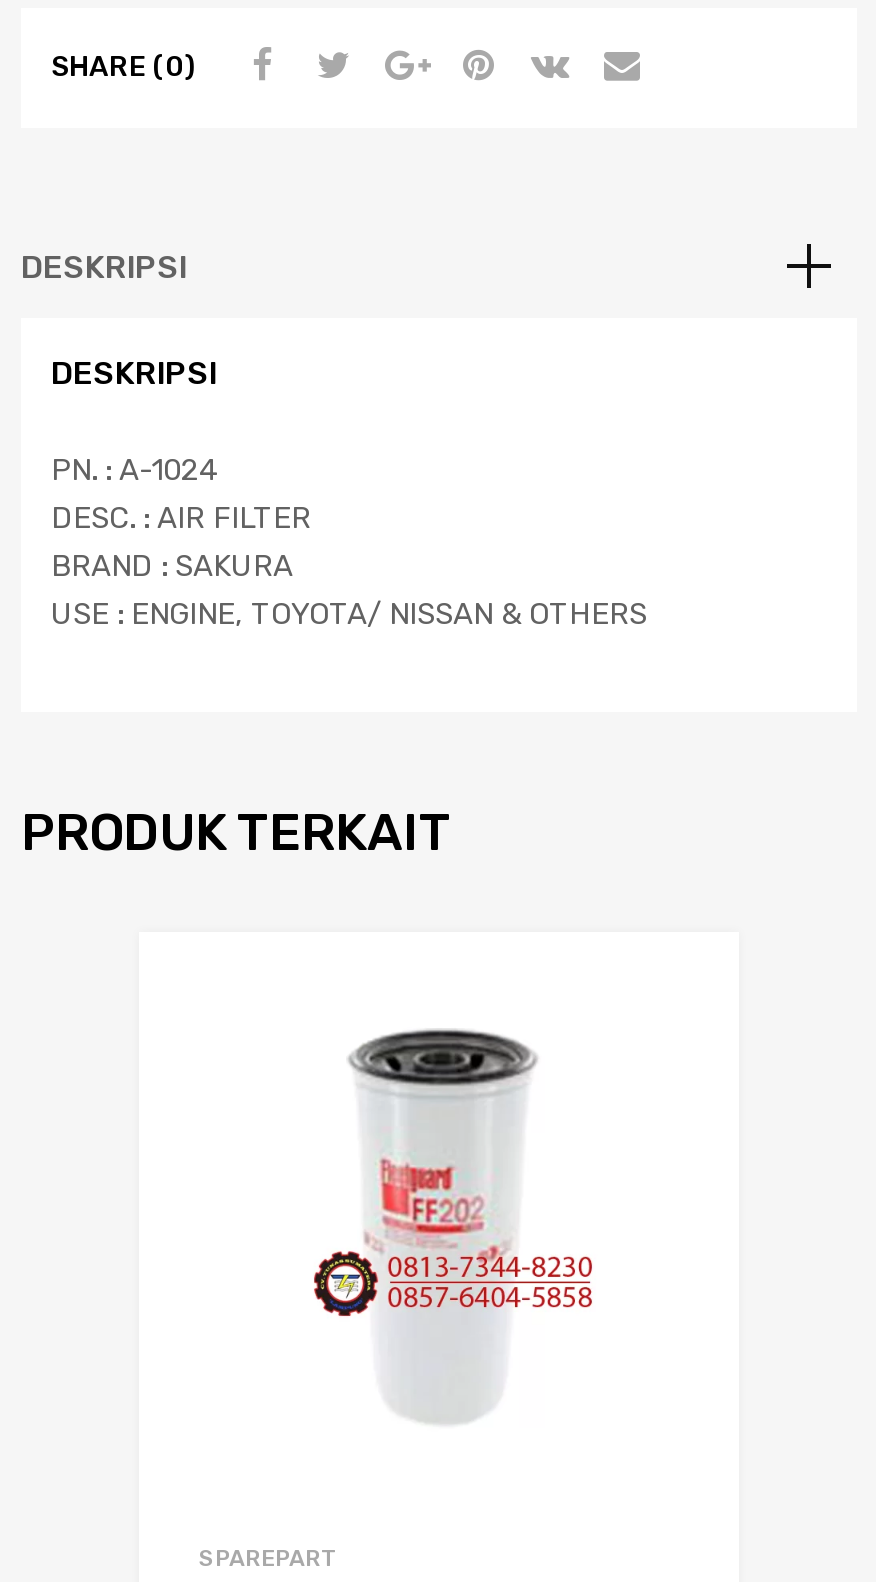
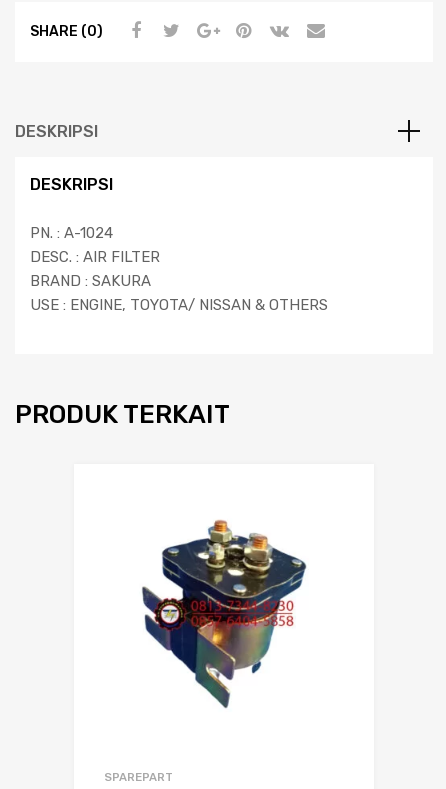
[275,1028,603,1424] [image] -> [141,513,307,709] [image]

